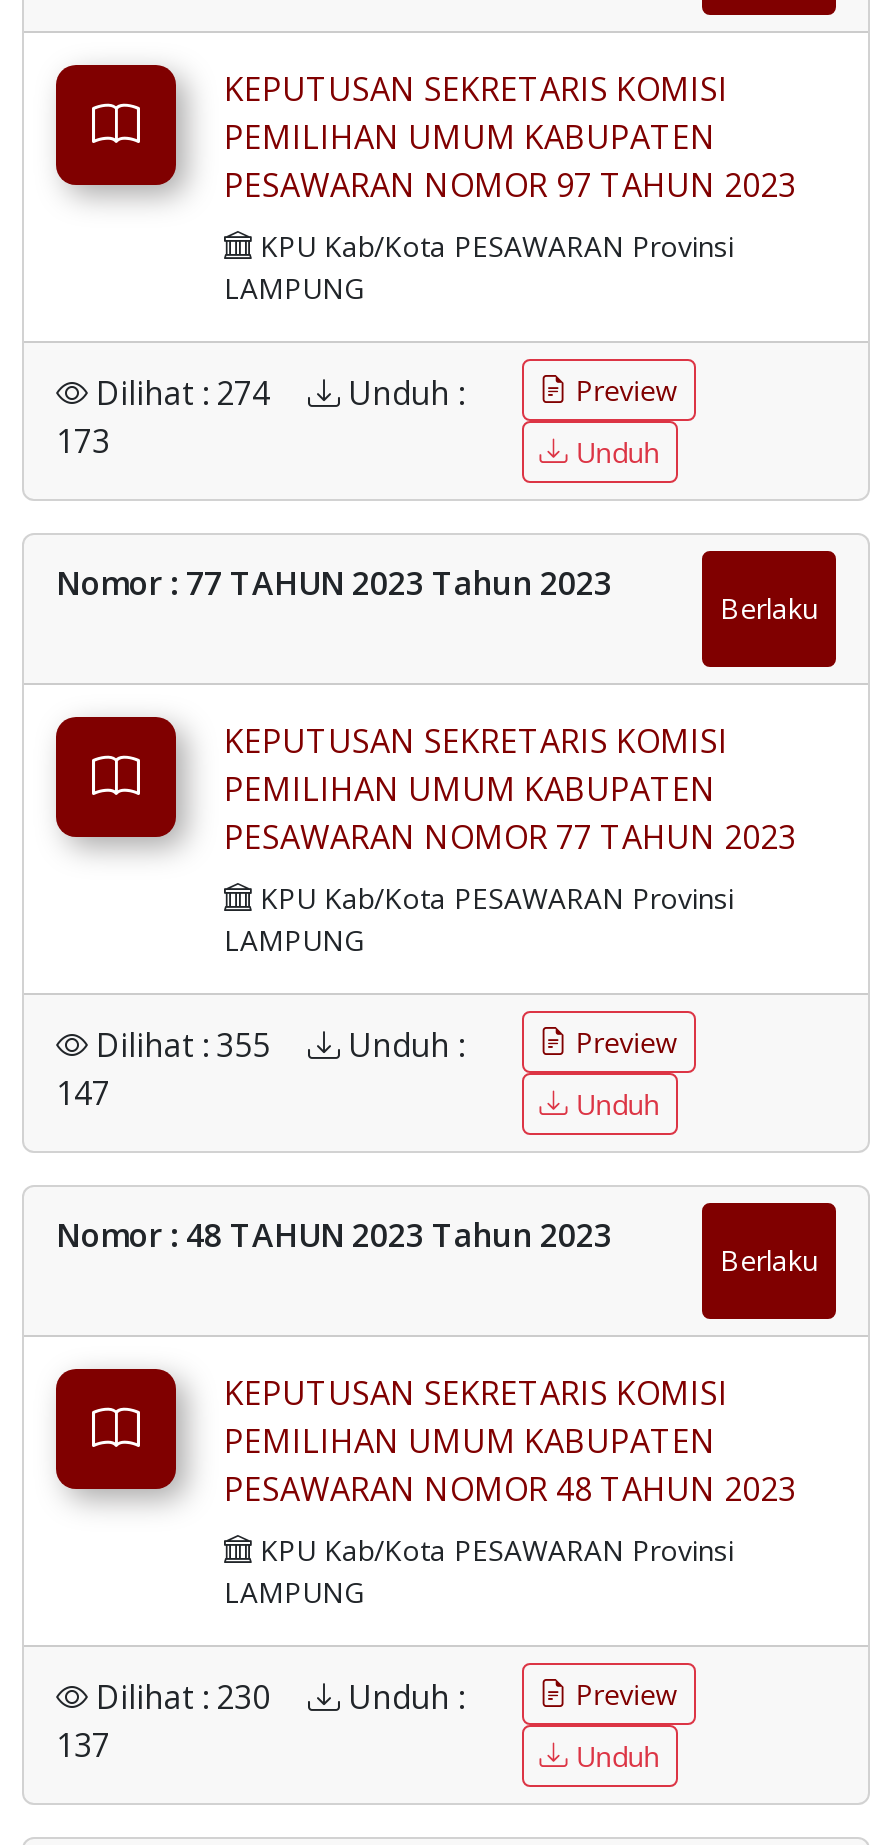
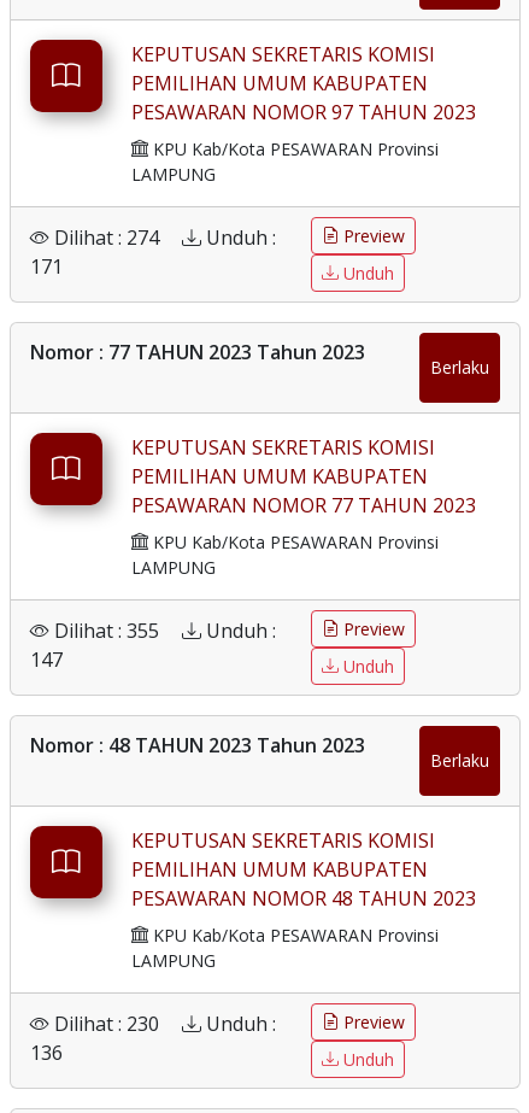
[56,418,110,462] 173 -> [30,253,63,279] 171
[56,1722,110,1766] 137 -> [30,1039,63,1066] 136

